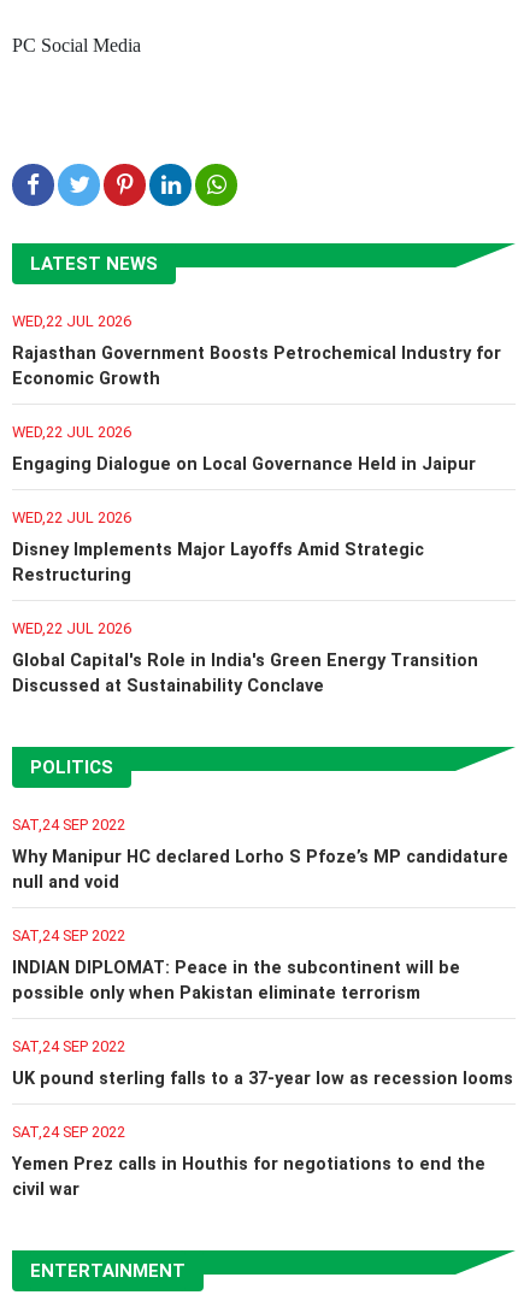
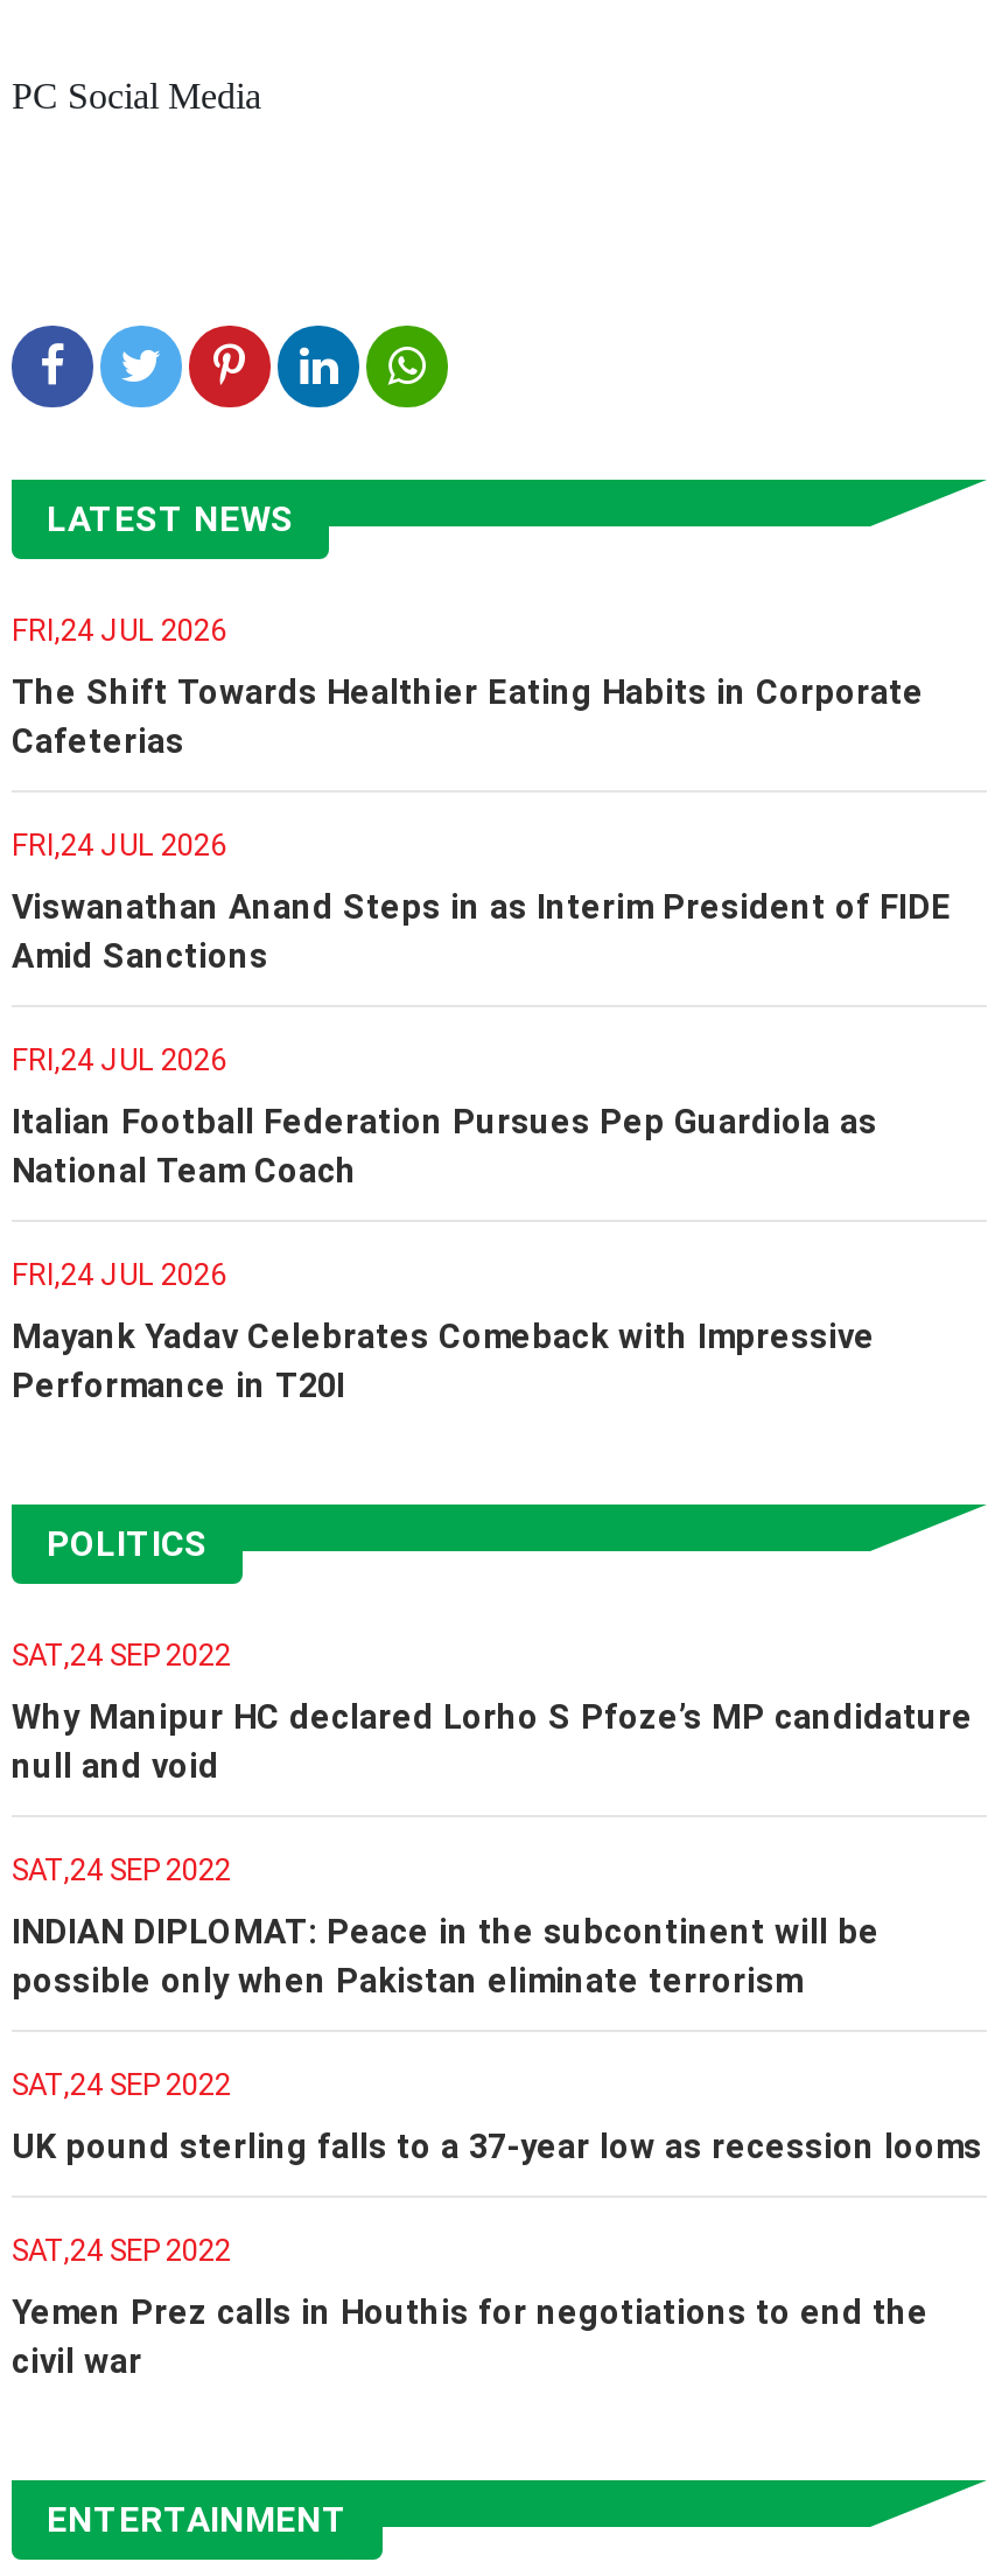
[12,312,131,330] WED,22 JUL 2026 -> [12,613,226,648] FRI,24 JUL 2026
[12,343,501,389] Rajasthan Government Boosts Petrochemical Industry for | Economic Growth -> [12,673,924,762] The Shift Towards Healthier Eating Habits in Corporate | Cafeterias
[12,423,131,441] WED,22 JUL 2026 -> [12,827,226,862] FRI,24 JUL 2026
[12,454,476,475] Engaging Dialogue on Local Governance Held in Jaipur -> [12,888,952,977] Viswanathan Anand Steps in as Interim President of FIDE | Amid Sanctions
[12,508,131,526] WED,22 JUL 2026 -> [12,1042,226,1077] FRI,24 JUL 2026
[12,540,424,585] Disney Implements Major Layoffs Amid Strategic | Restructuring -> [12,1103,877,1191] Italian Football Federation Pursues Pep Guardiola as | National Team Coach
[12,619,131,637] WED,22 JUL 2026 -> [12,1257,226,1292] FRI,24 JUL 2026
[12,650,478,696] Global Capital's Role in India's Green Energy Transition | Discussed at Sustainability Conclave -> [12,1318,875,1406] Mayank Yadav Celebrates Comeback with Impressive | Performance in T20I

